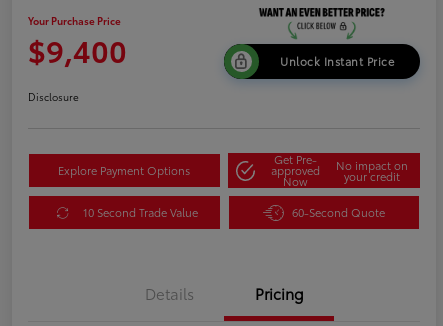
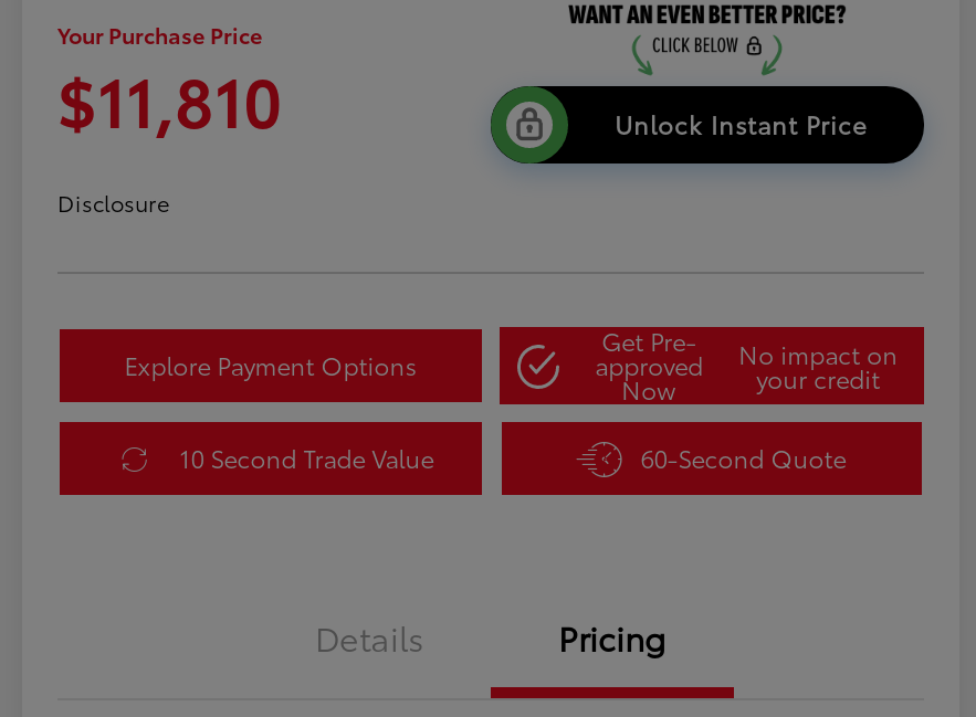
[28,28,127,71] $9,400 -> [57,52,283,147] $11,810

